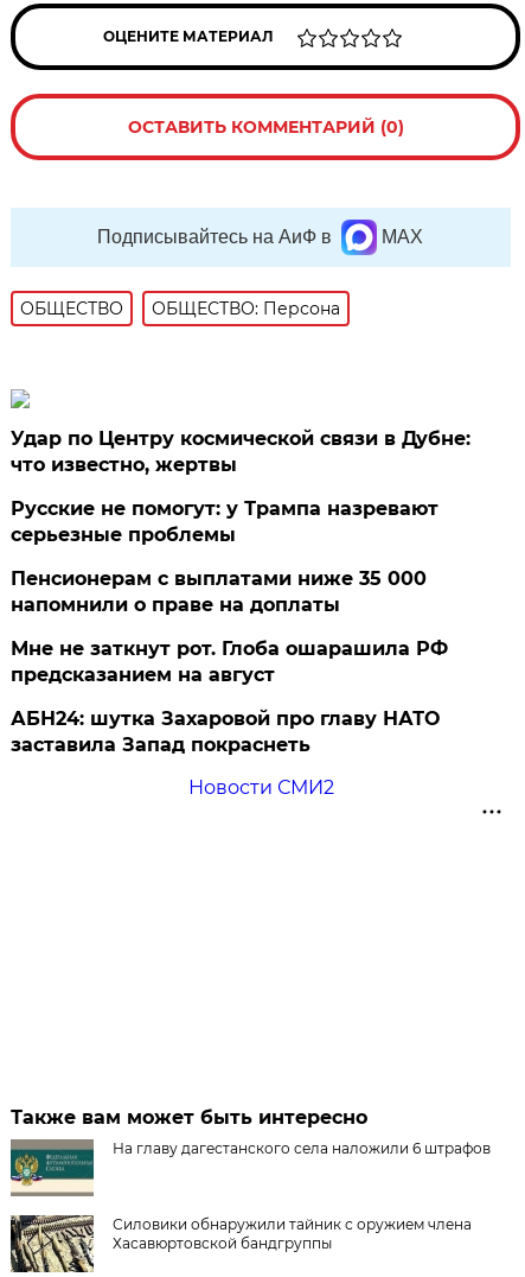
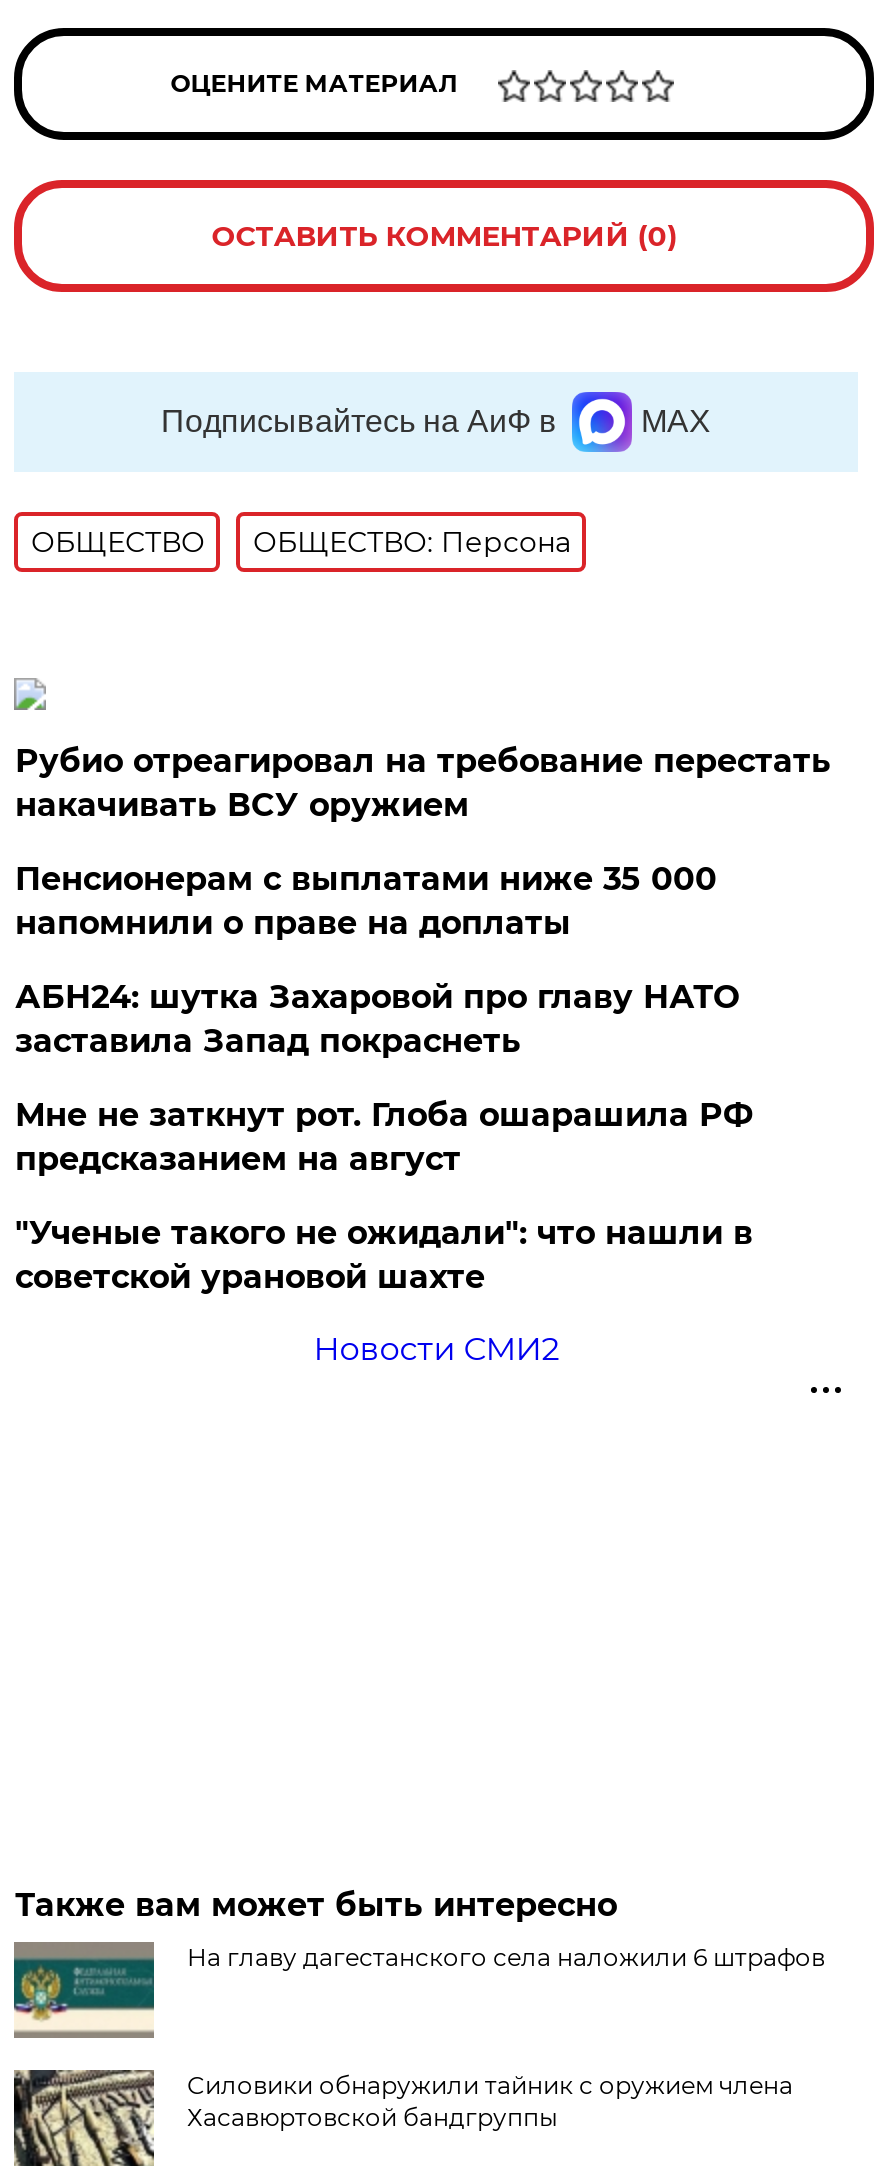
[11,427,471,546] Удар по Центру космической связи в Дубне: | что известно, жертвы | Русские не помогут: у Трампа назревают | серьезные проблемы -> [15,742,831,824] Рубио отреагировал на требование перестать | накачивать ВСУ оружием
moved [11,567,427,616] -> [15,860,717,942]: Пенсионерам с выплатами ниже 35 000 | напомнили о праве на доплаты
none -> [15,1214,753,1296] "Ученые такого не ожидали": что нашли в | советской урановой шахте
moved [11,707,440,756] -> [15,978,739,1060]: АБН24: шутка Захаровой про главу НАТО | заставила Запад покраснеть

